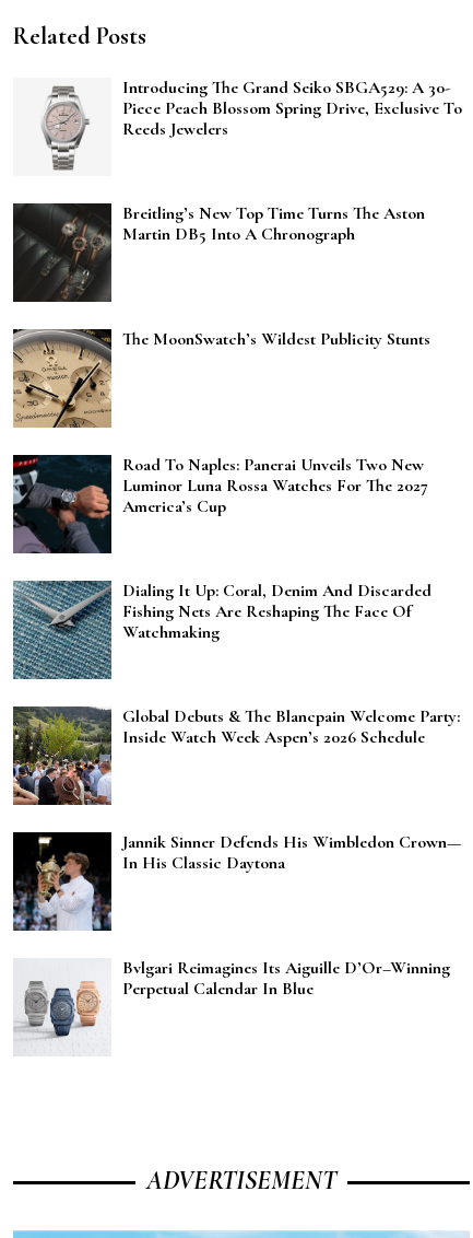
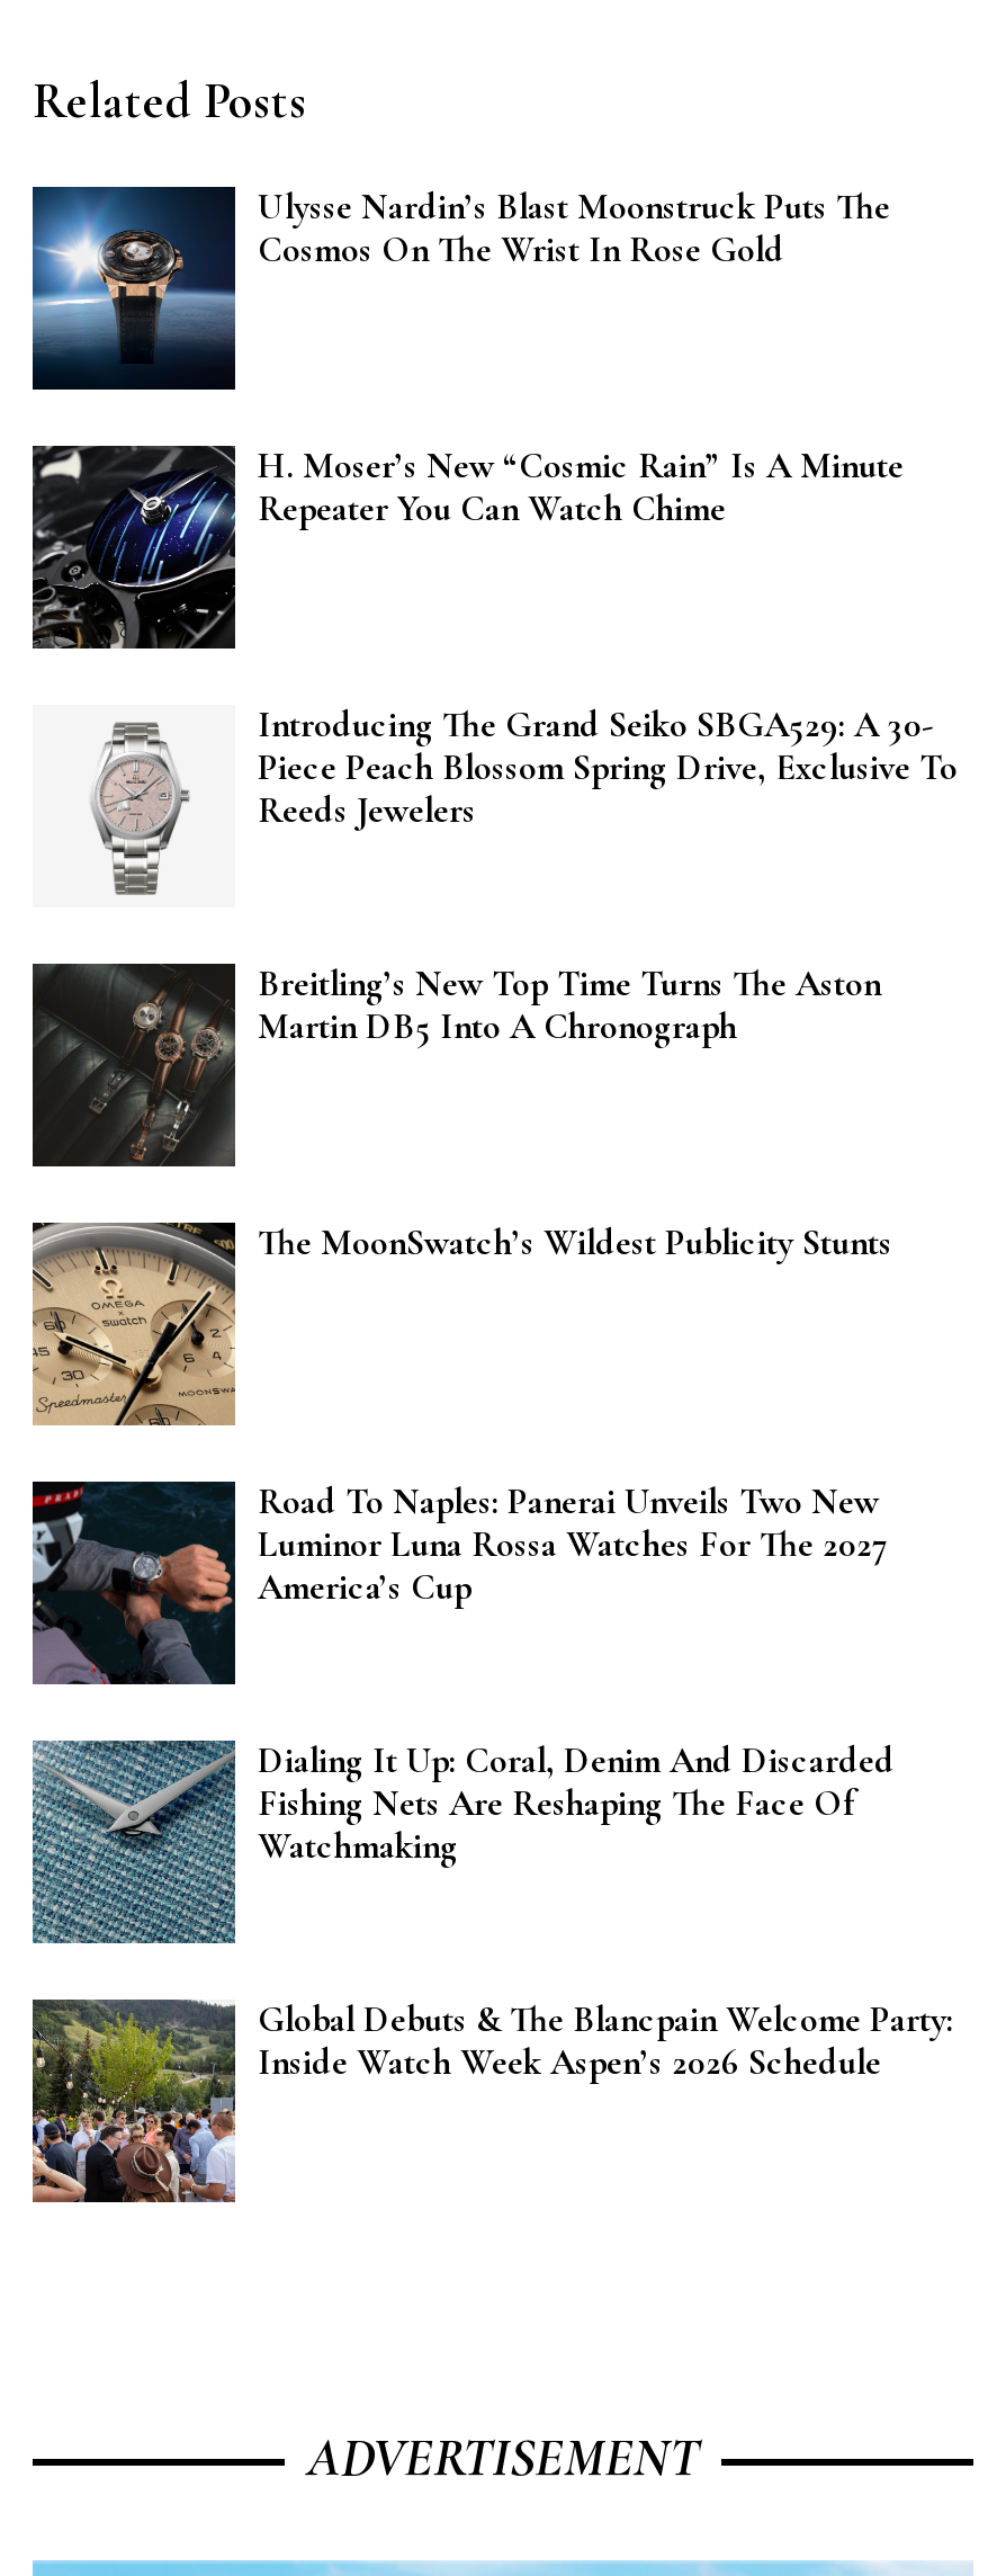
none -> [30,184,890,392] [image] | Ulysse Nardin’s Blast Moonstruck Puts The | Cosmos On The Wrist In Rose Gold
none -> [33,443,904,649] [image] | H. Moser’s New “Cosmic Rain” Is A Minute | Repeater You Can Watch Chime
moved [40,76,462,748] -> [89,702,958,2085]: [image] | Introducing The Grand Seiko SBGA529: A 30- | Piece Peach Blossom Spring Drive, Exclusive To | ... | Global Debuts & The Blancpain Welcome Party: | Inside Watch Week Aspen’s 2026 Schedule
moved [11,705,114,807] -> [28,1997,240,2207]: [image]
[12,831,461,932] [image] | Jannik Sinner Defends His Wimbledon Crown— | In His Classic Daytona -> none
[14,957,450,1056] [image] | Bvlgari Reimagines Its Aiguille D’Or–Winning | Perpetual Calendar In Blue -> none

